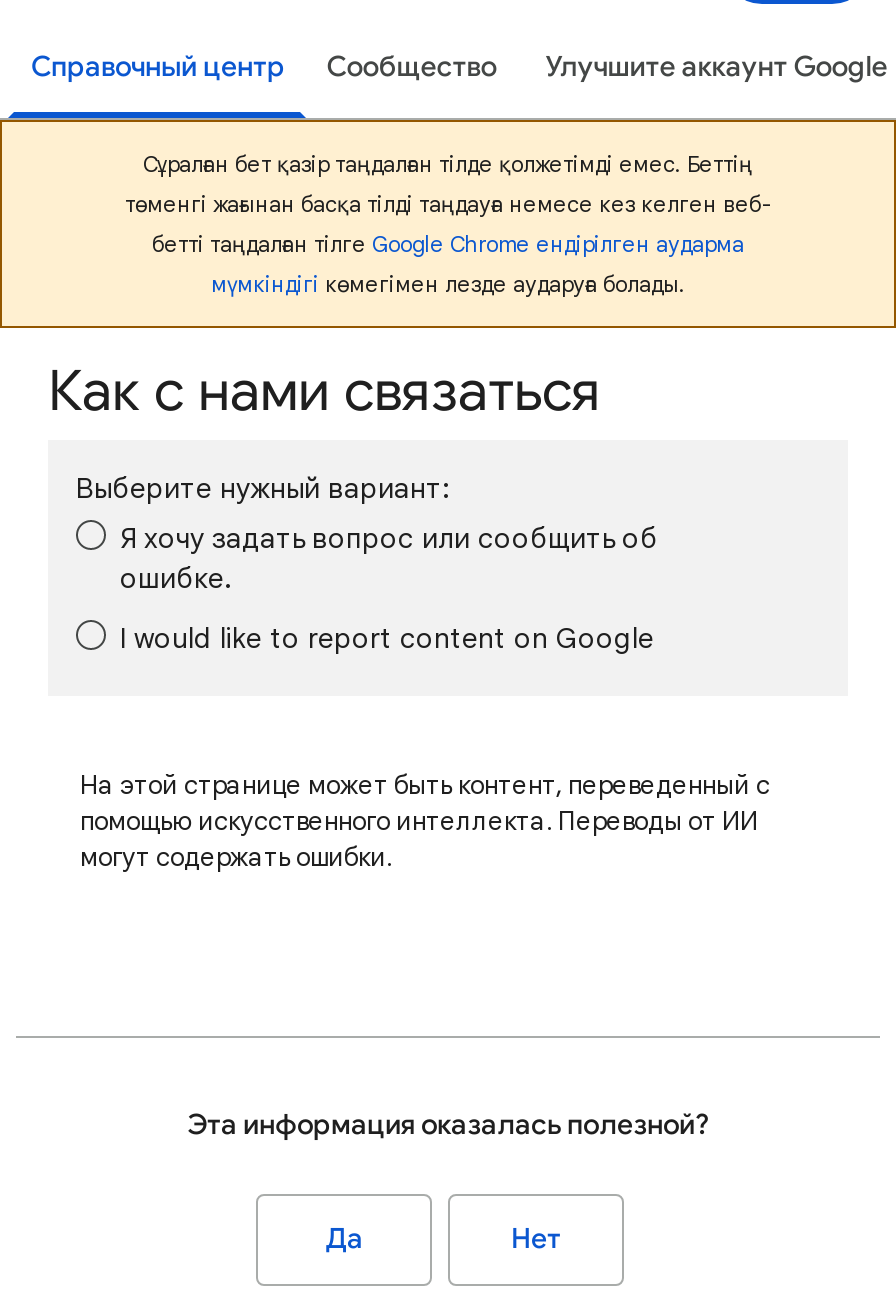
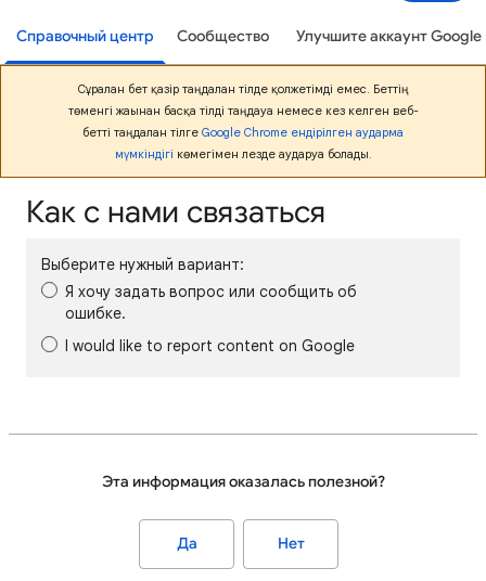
[80,768,770,874] На этой странице может быть контент, переведенный с | помощью искусственного интеллекта. Переводы от ИИ | могут содержать ошибки. -> none

